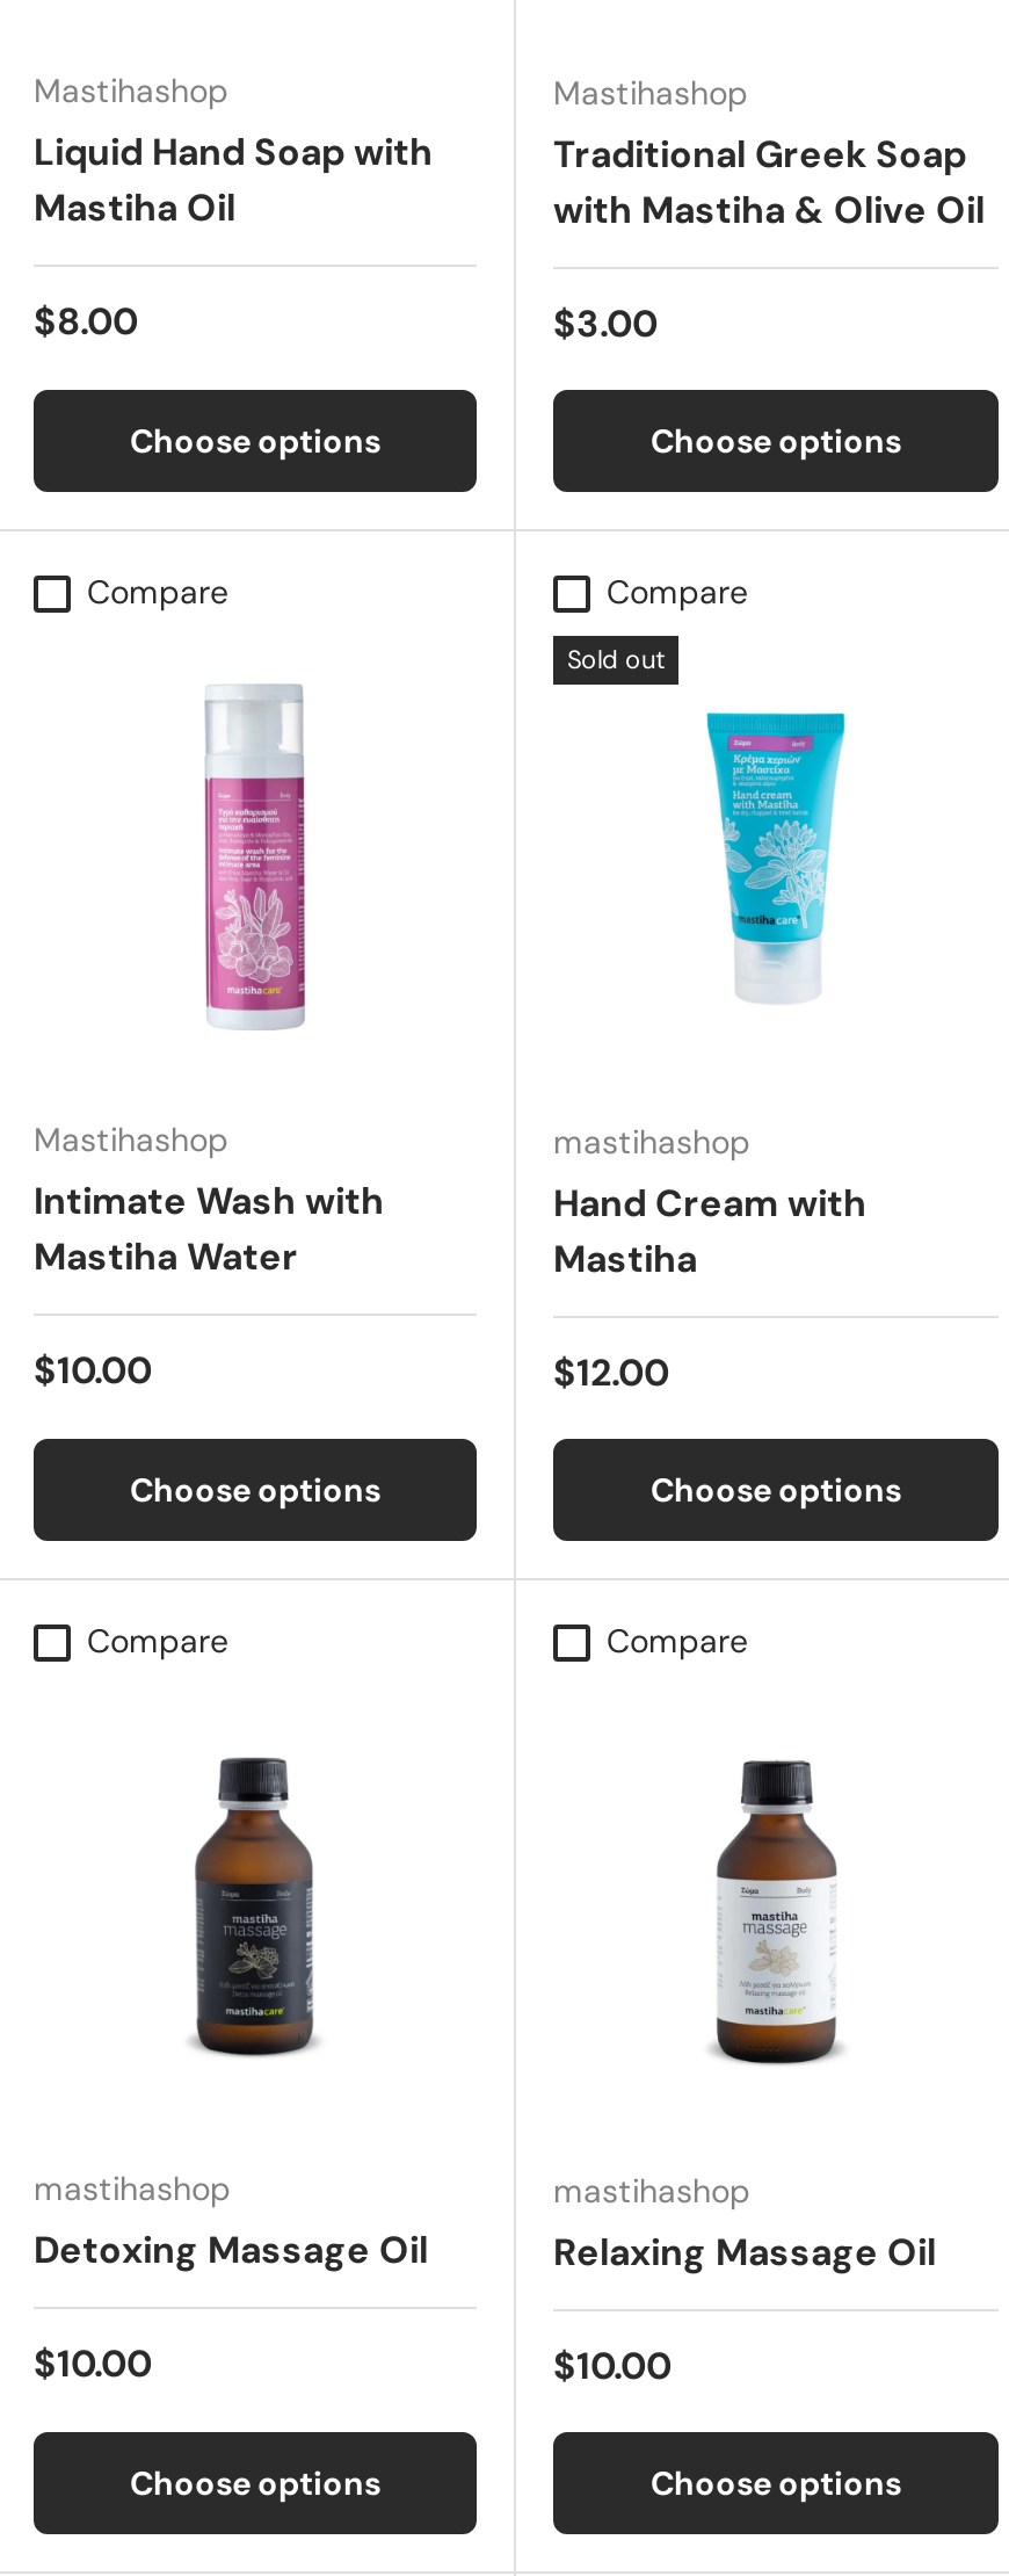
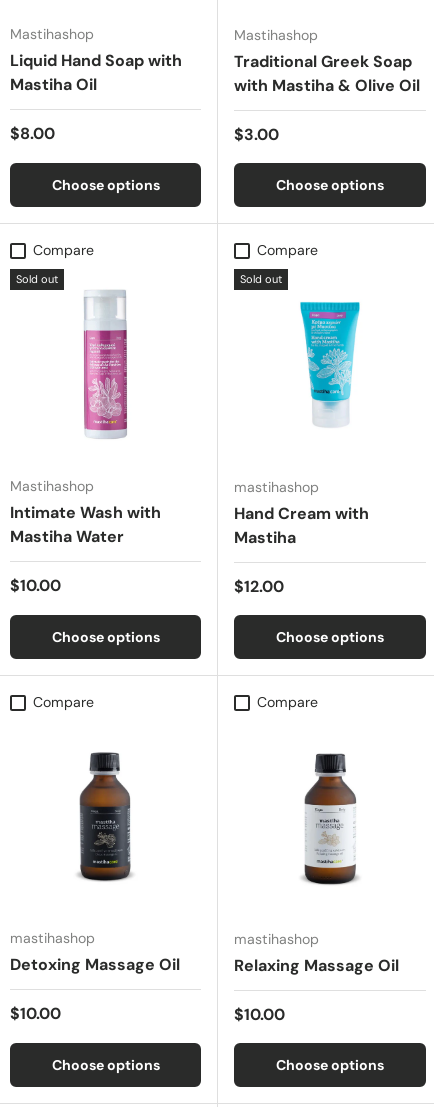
none -> [16,272,58,286] Sold out

